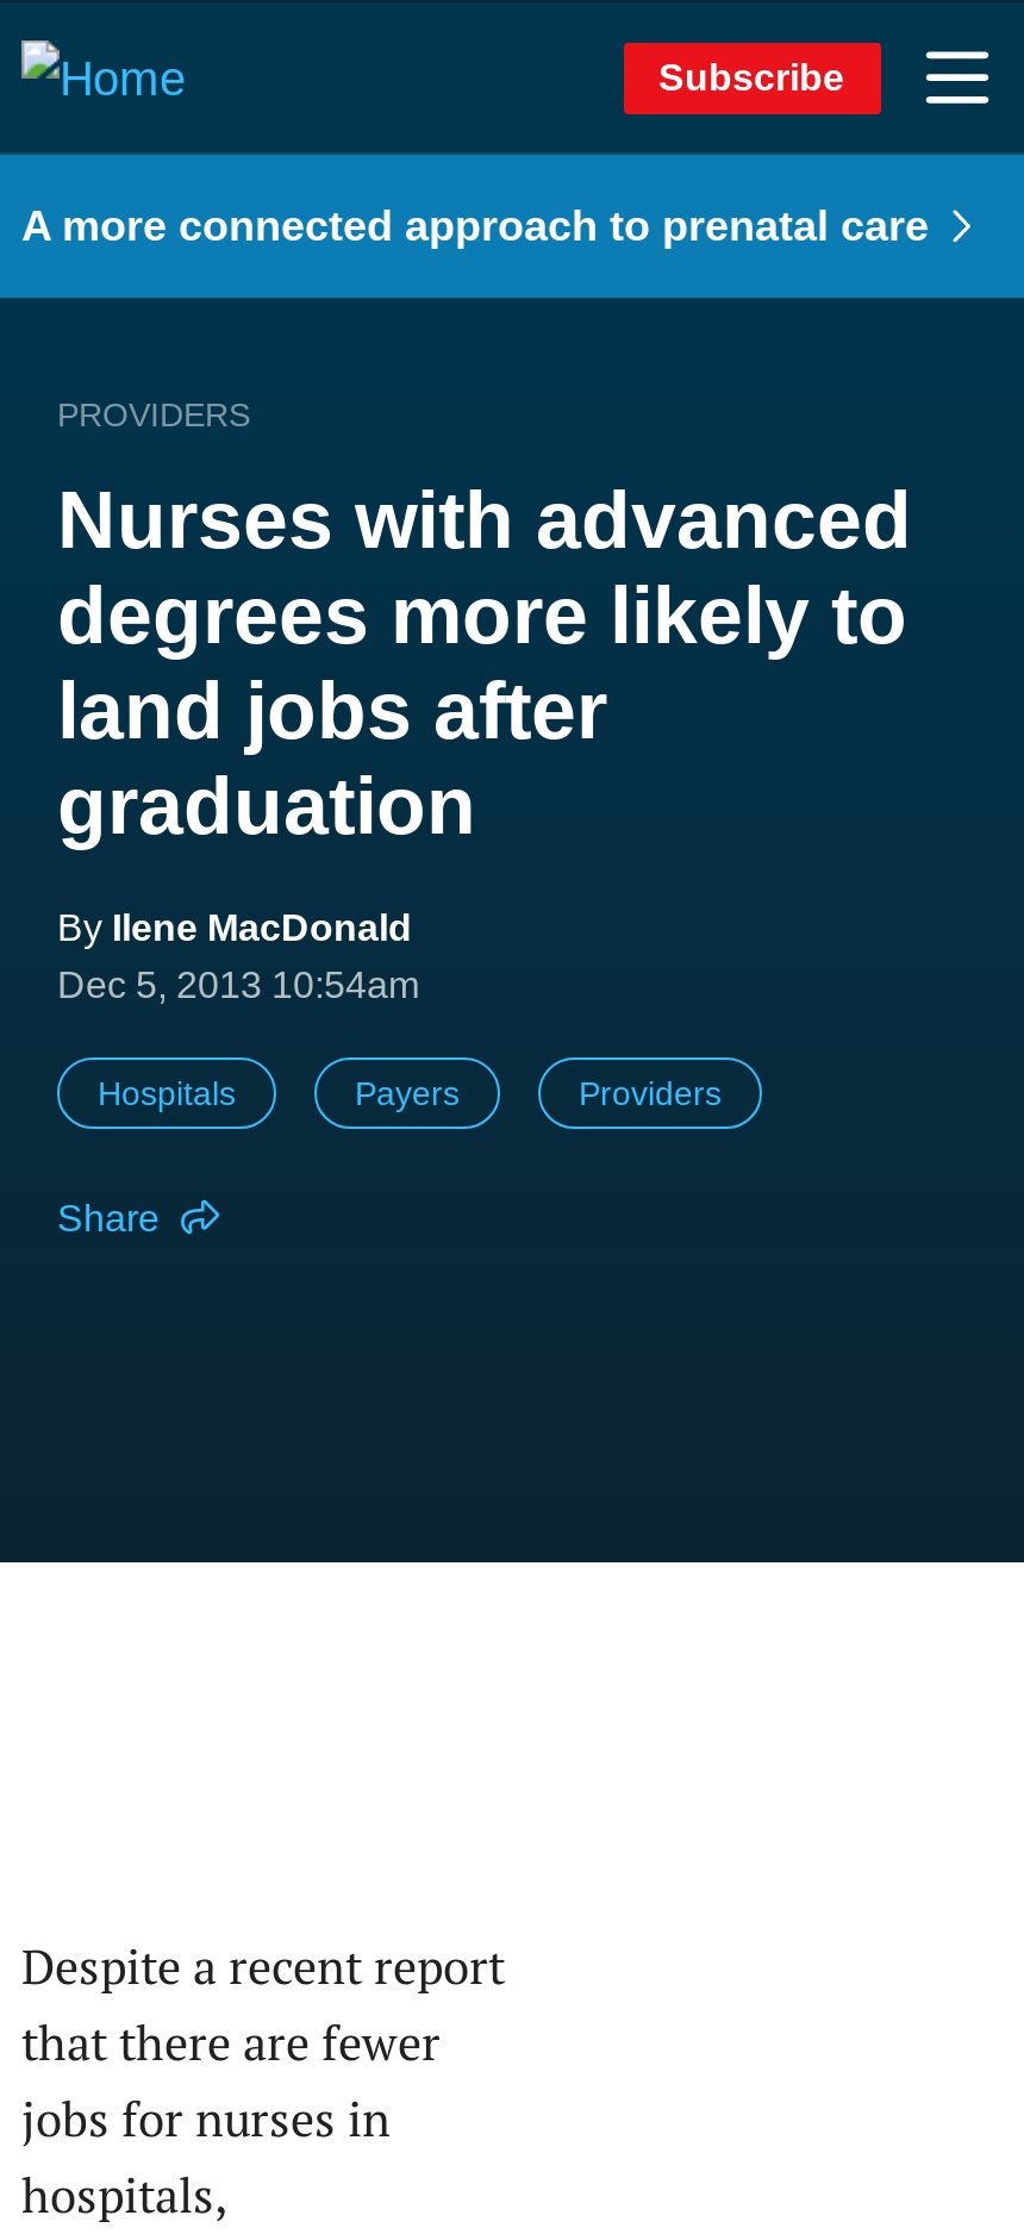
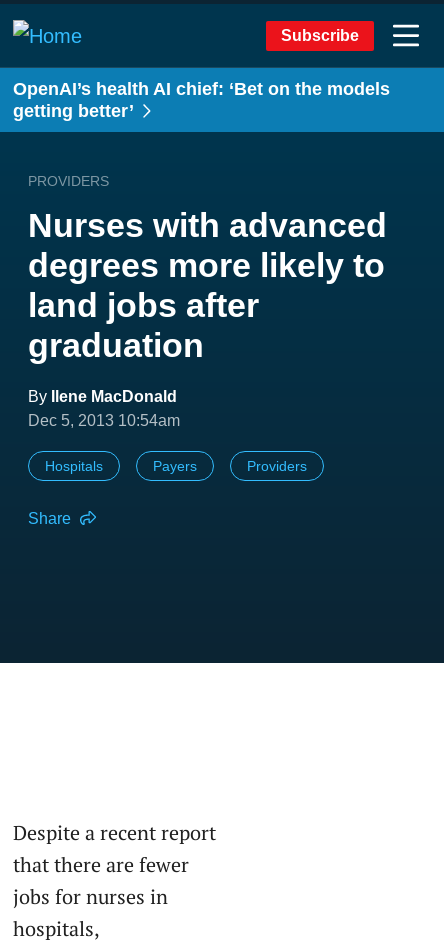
[21,202,941,250] A more connected approach to prenatal care -> [13,79,390,121] OpenAI’s health AI chief: ‘Bet on the models | getting better’

